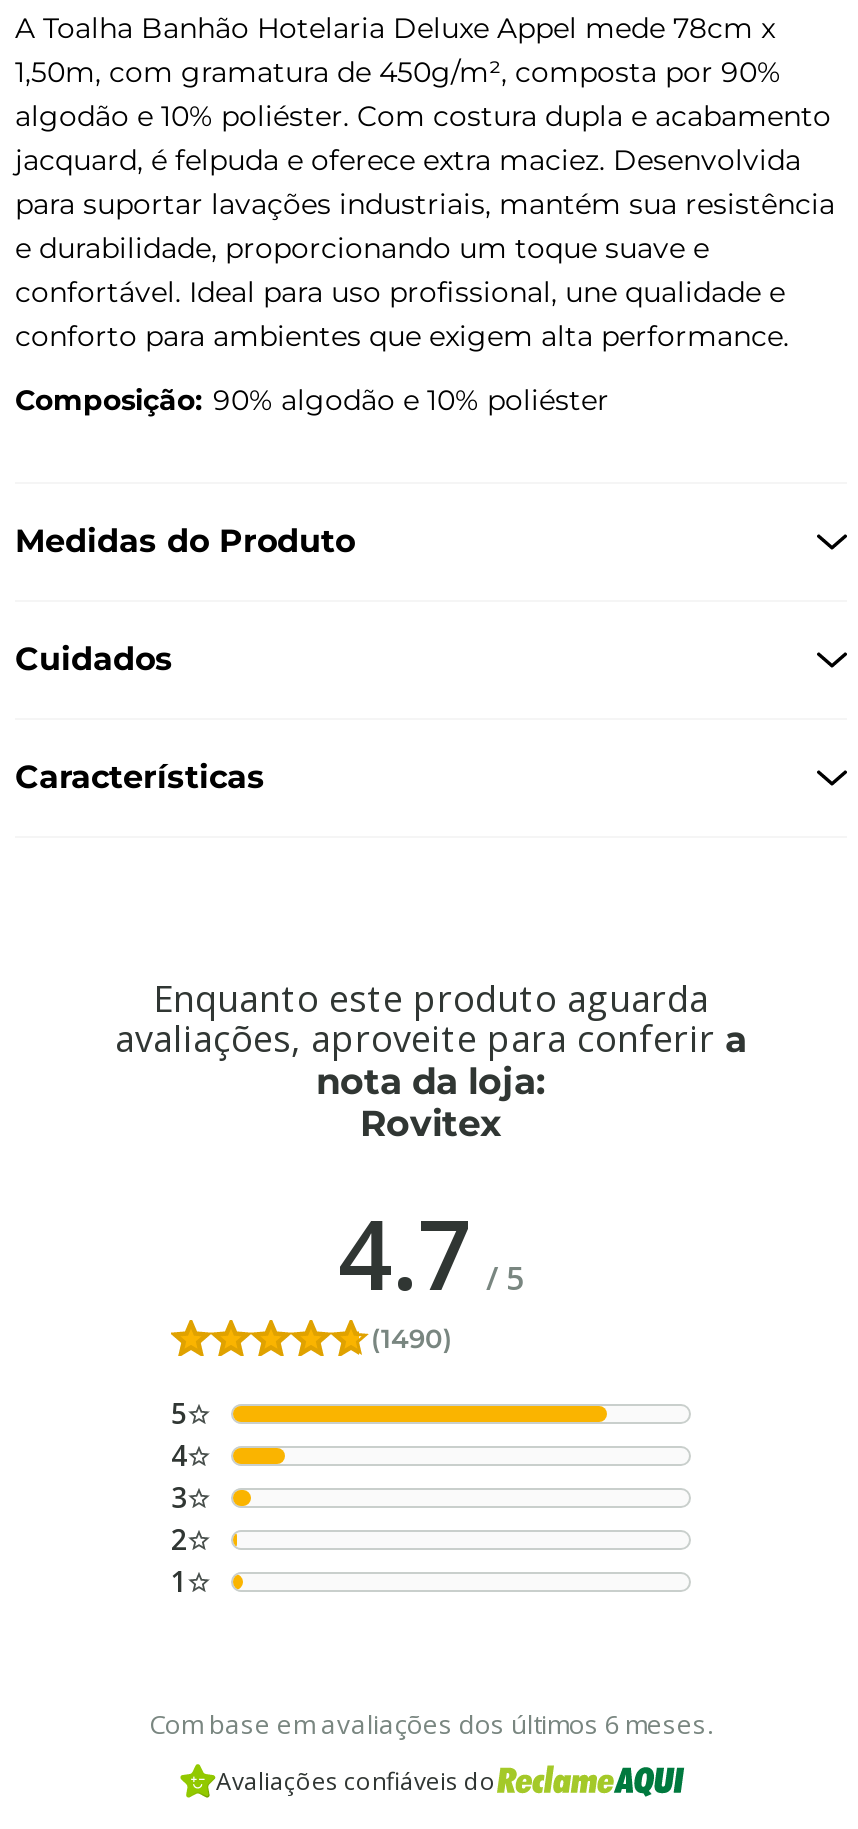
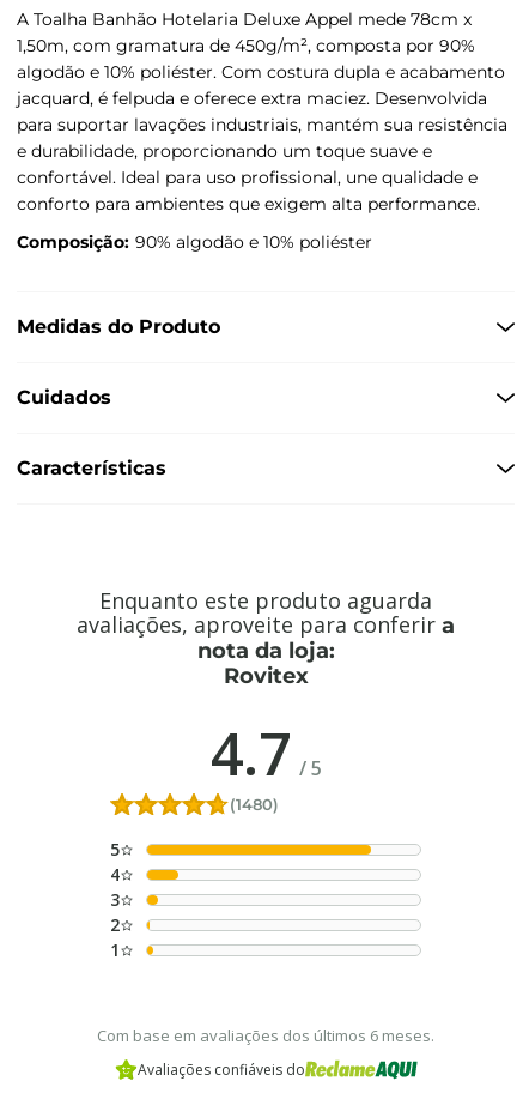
[371,1321,453,1353] (1490) -> [230,794,279,813] (1480)

